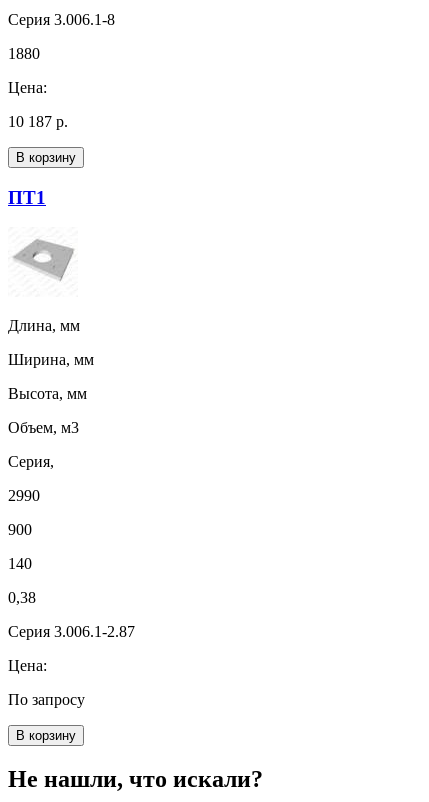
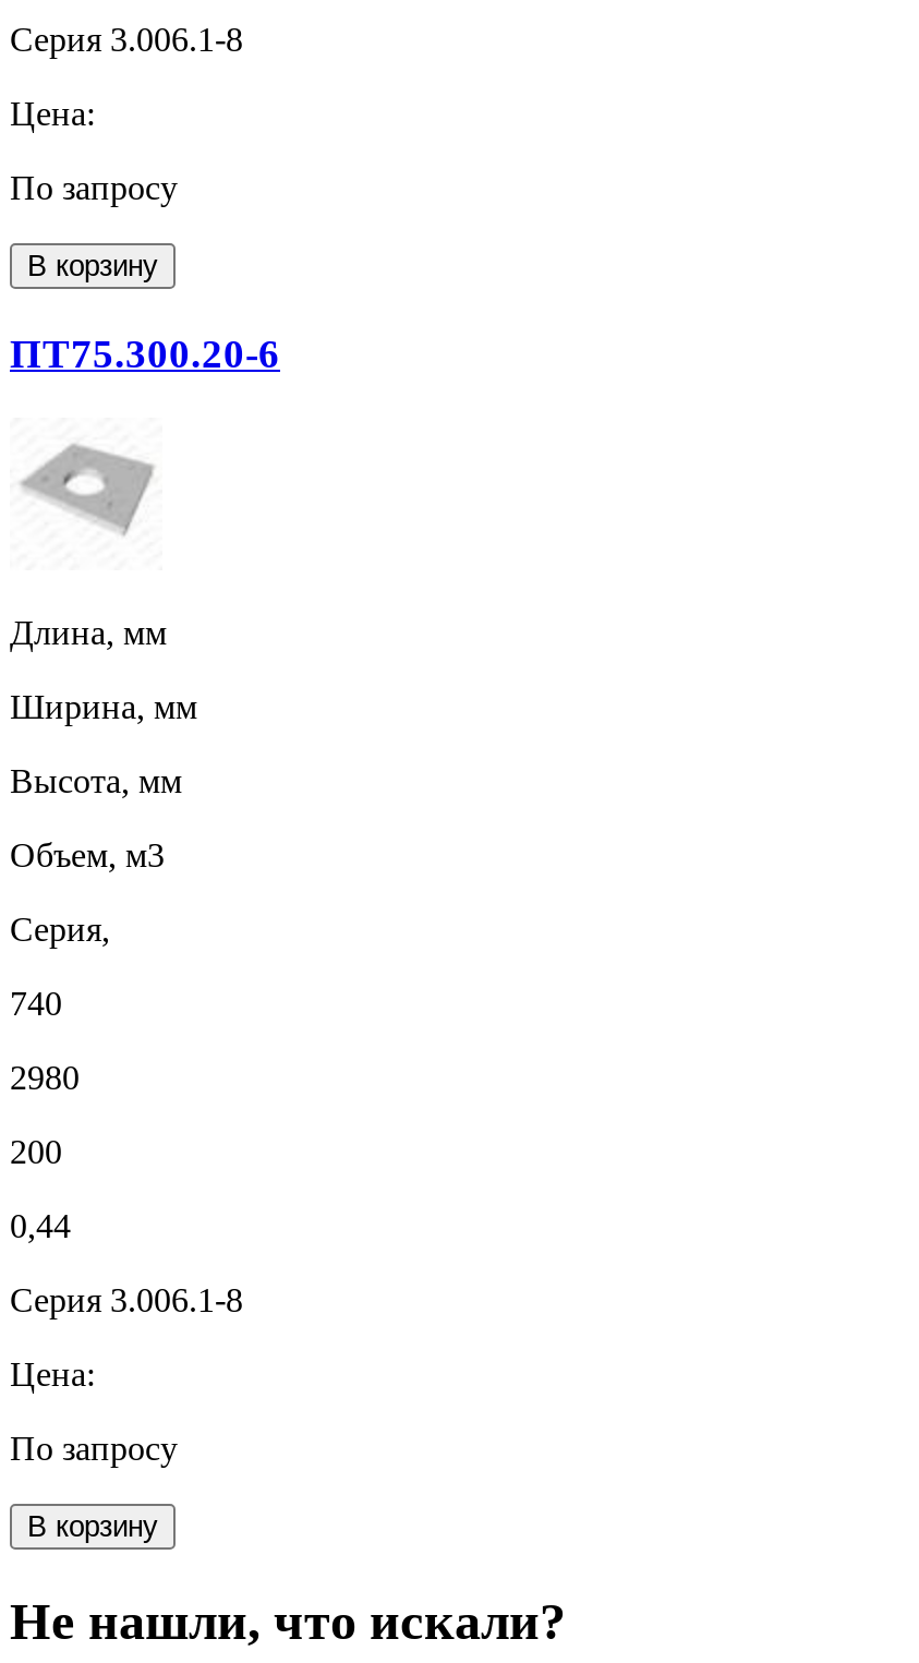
[8,45,40,62] 1880 -> none
[8,113,68,130] 10 187 р. -> [10,169,178,206] По запросу
[8,186,46,207] ПТ1 -> [10,329,280,375] ПТ75.300.20-6
[8,487,40,504] 2990 -> [10,985,62,1022] 740
[8,521,32,538] 900 -> [10,1059,80,1096] 2980
[8,555,32,572] 140 -> [10,1133,62,1171] 200
[8,589,36,606] 0,38 -> [10,1208,71,1245] 0,44
[8,623,135,640] Серия 3.006.1-2.87 -> [10,1282,243,1319] Серия 3.006.1-8

